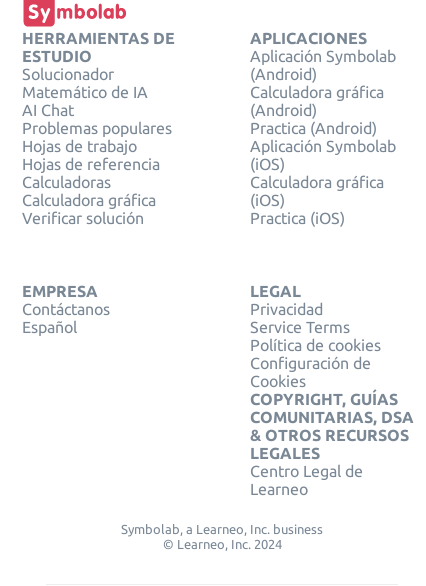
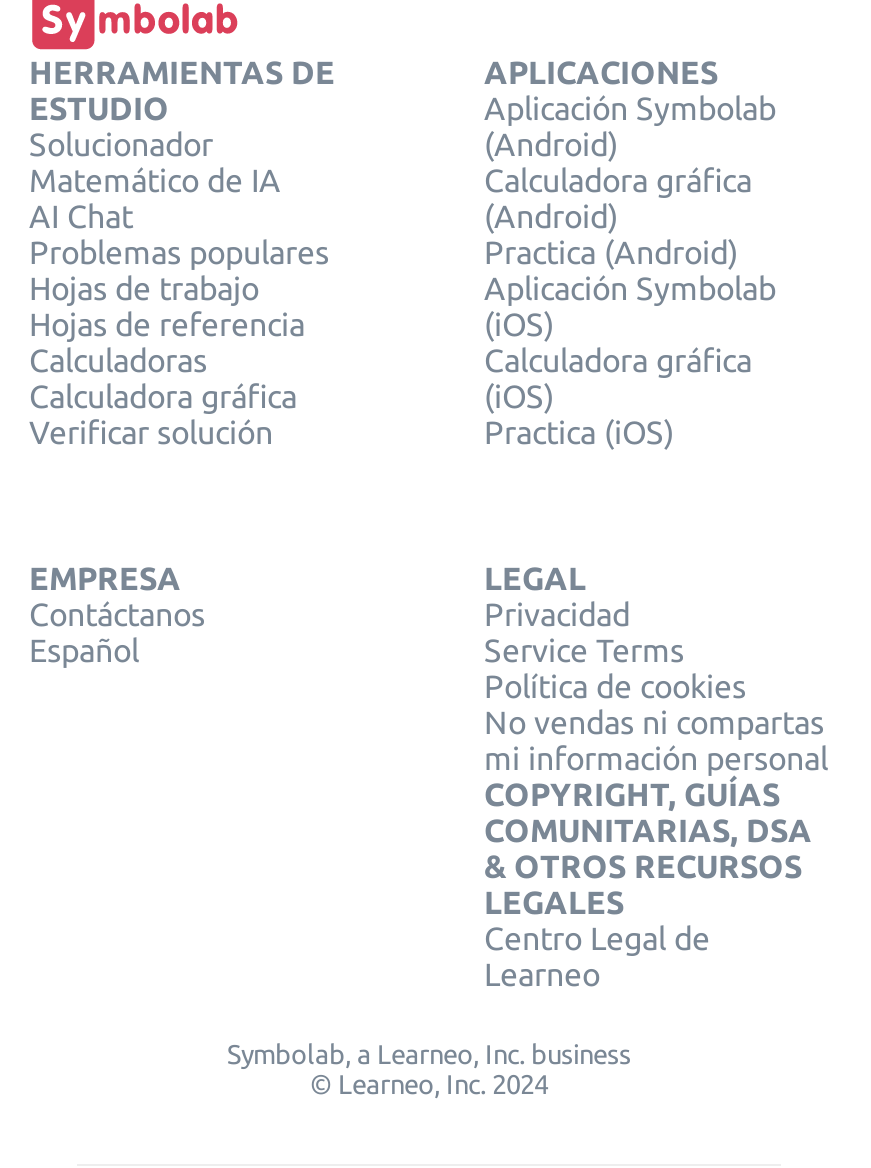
[249,354,370,390] Configuración de | Cookies -> [484,705,828,777] No vendas ni compartas | mi información personal

